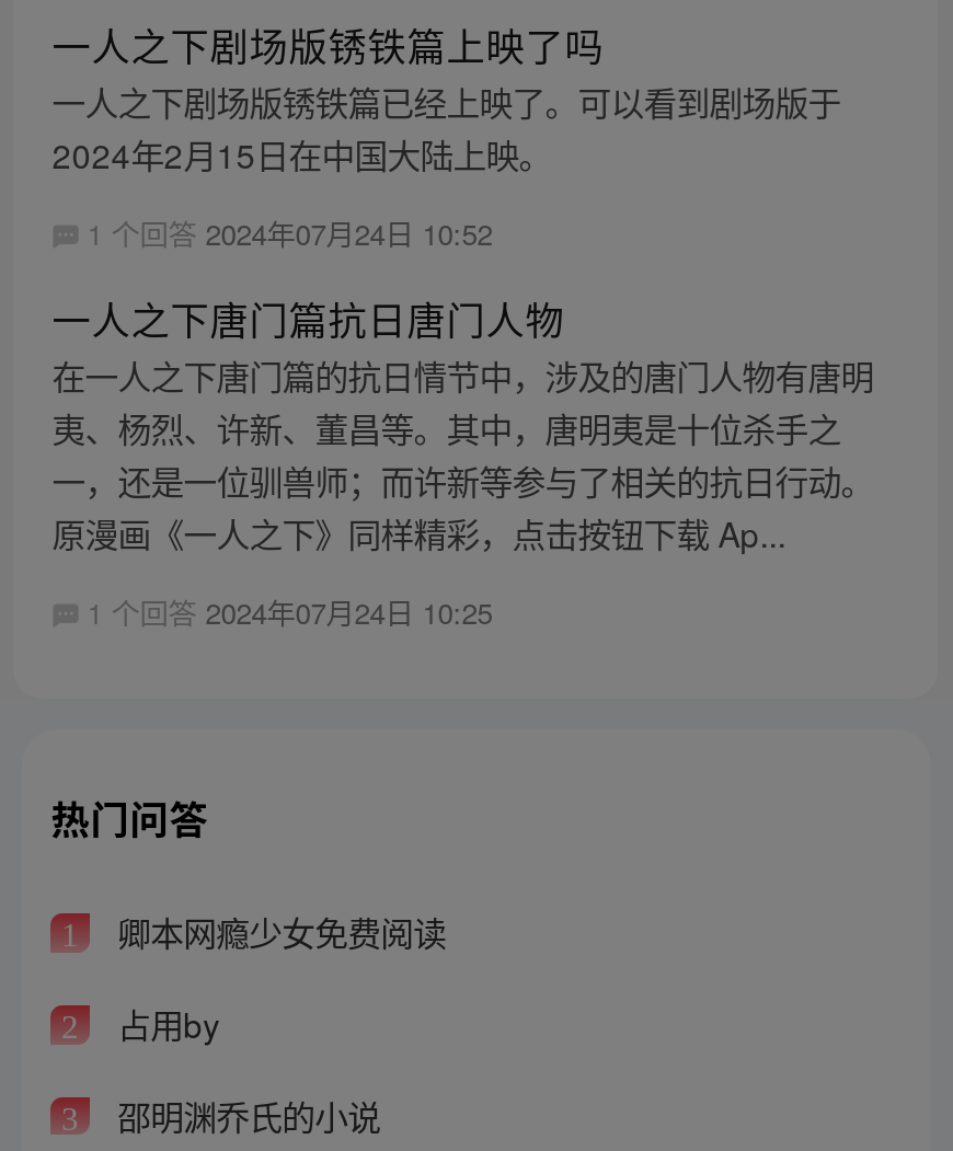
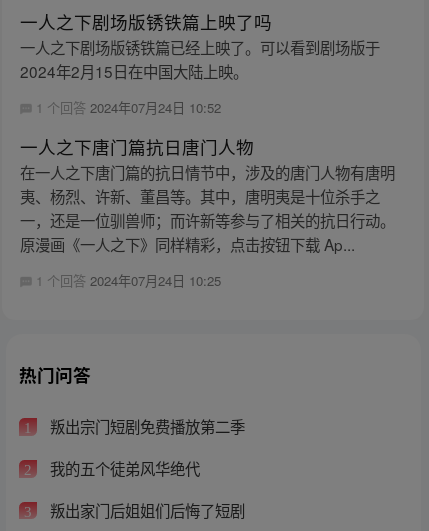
[109,908,446,956] 卿本网瘾少女免费阅读 -> [46,415,245,437] 叛出宗门短剧免费播放第二季
[109,999,220,1047] 占用by -> [46,457,200,479] 我的五个徒弟风华绝代
[109,1090,380,1138] 邵明渊乔氏的小说 -> [46,499,245,521] 叛出家门后姐姐们后悔了短剧

